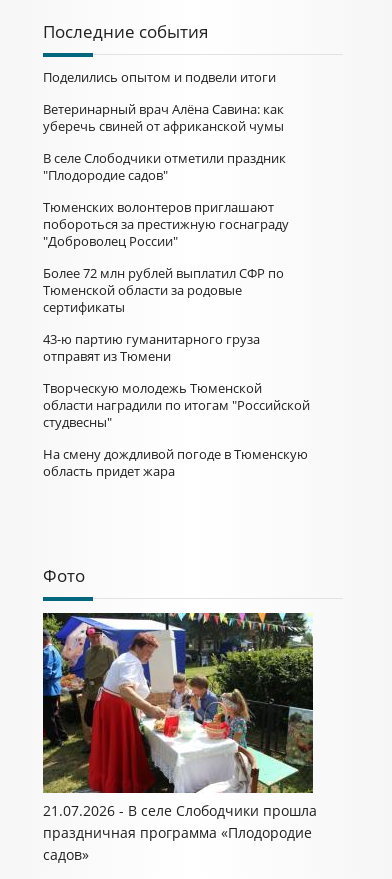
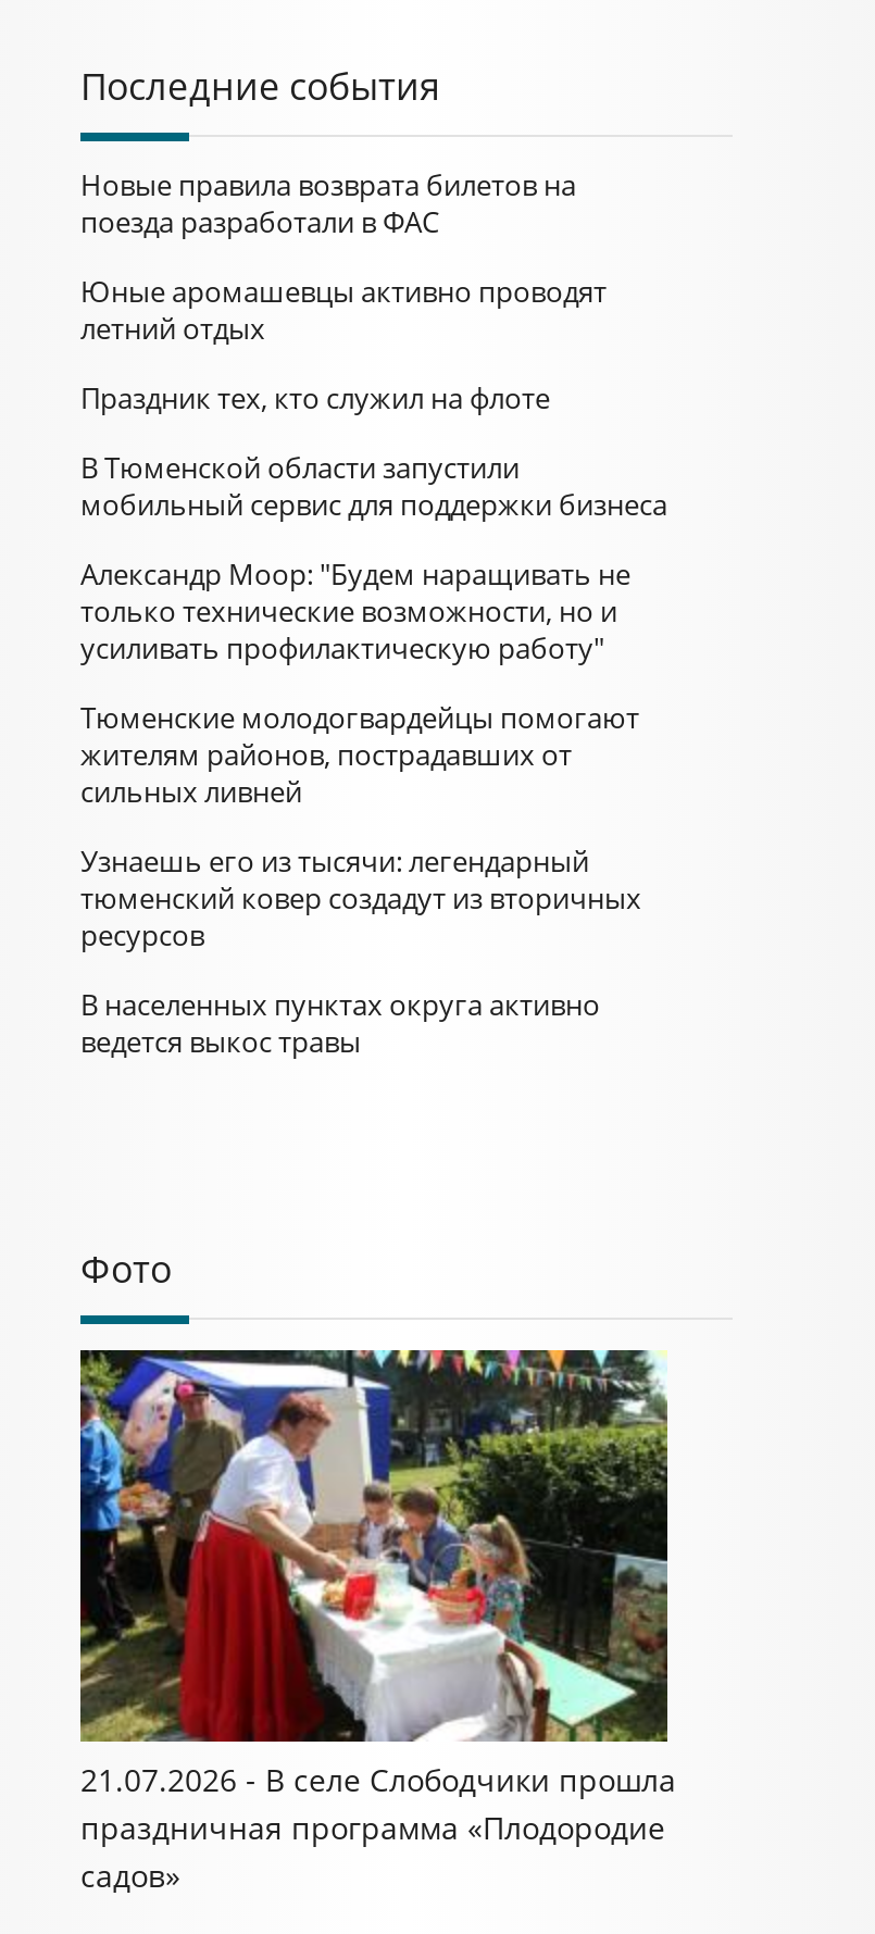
[43,68,276,86] Поделились опытом и подвели итоги -> [80,165,576,241] Новые правила возврата билетов на | поезда разработали в ФАС
[43,100,284,135] Ветеринарный врач Алёна Савина: как | уберечь свиней от африканской чумы -> [80,272,607,348] Юные аромашевцы активно проводят | летний отдых
[43,149,286,184] В селе Слободчики отметили праздник | "Плодородие садов" -> [80,378,550,417] Праздник тех, кто служил на флоте
[43,198,289,250] Тюменских волонтеров приглашают | побороться за престижную госнаграду | "Доброволец России" -> [80,448,667,524] В Тюменской области запустили | мобильный сервис для поддержки бизнеса
[43,264,284,316] Более 72 млн рублей выплатил СФР по | Тюменской области за родовые | сертификаты -> [80,554,630,667] Александр Моор: "Будем наращивать не | только технические возможности, но и | усиливать профилактическую работу"
[43,330,260,365] 43-ю партию гуманитарного груза | отправят из Тюмени -> [80,698,639,811] Тюменские молодогвардейцы помогают | жителям районов, пострадавших от | сильных ливней
[43,379,310,431] Творческую молодежь Тюменской | области наградили по итогам "Российской | студвесны" -> [80,841,641,954] Узнаешь его из тысячи: легендарный | тюменский ковер создадут из вторичных | ресурсов
[43,445,308,480] На смену дождливой погоде в Тюменскую | область придет жара -> [80,985,600,1061] В населенных пунктах округа активно | ведется выкос травы

